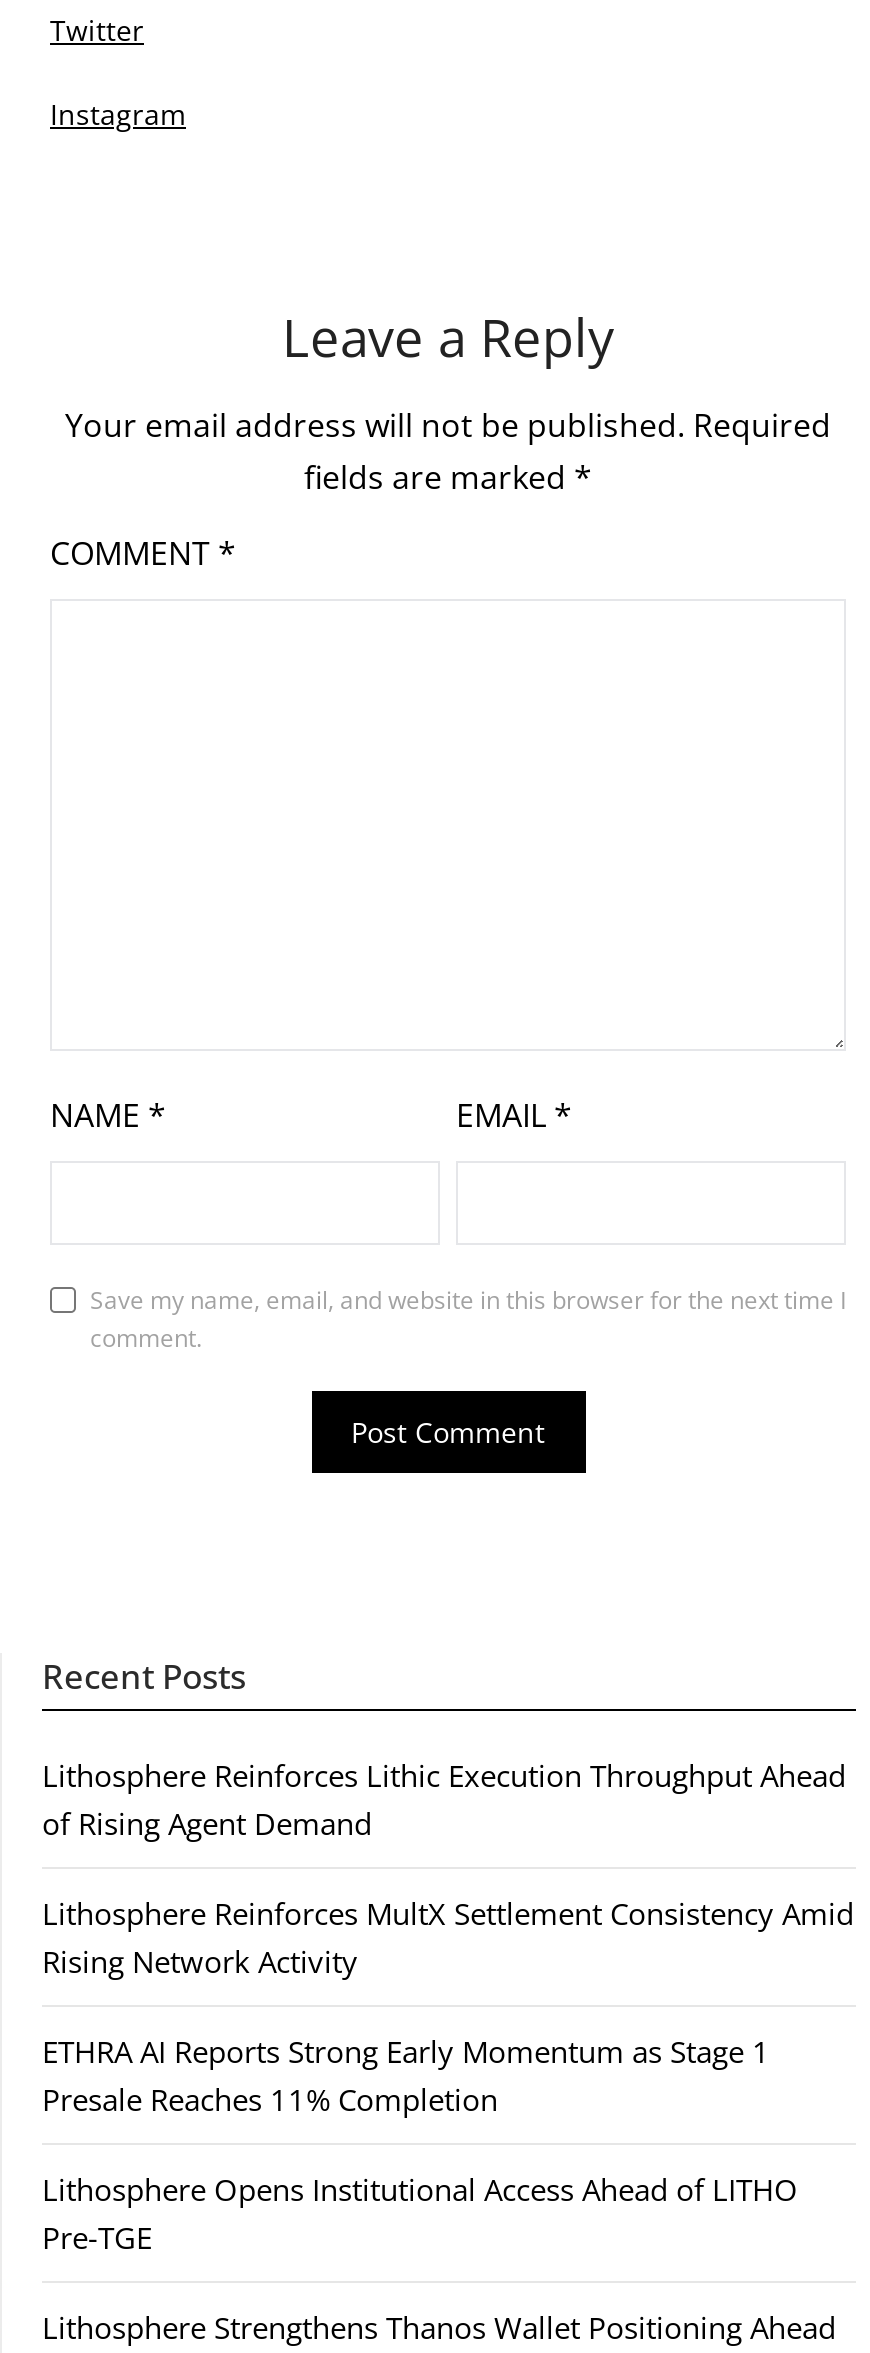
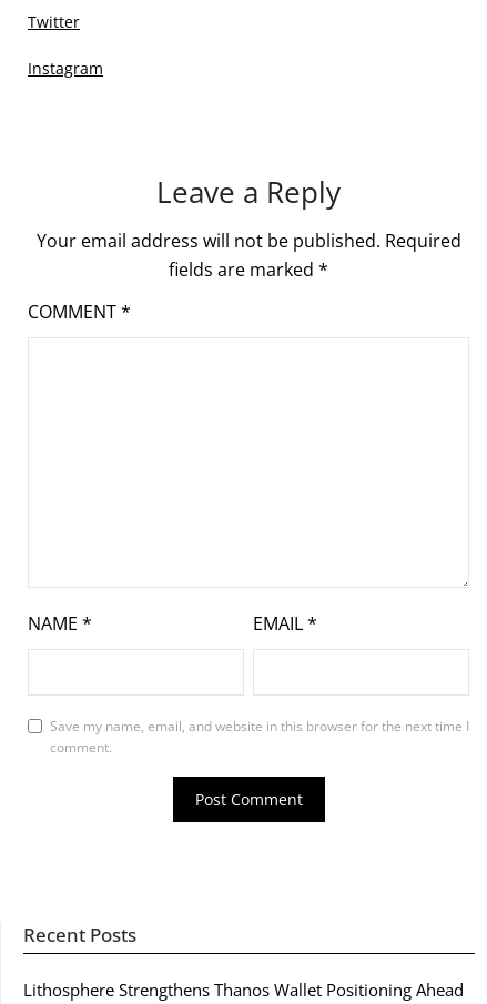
[42,1755,854,2257] Lithosphere Reinforces Lithic Execution Throughput Ahead | of Rising Agent Demand | Lithosphere Reinforces MultX Settlement Consistency Amid | Rising Network Activity | ETHRA AI Reports Strong Early Momentum as Stage 1 | Presale Reaches 11% Completion | Lithosphere Opens Institutional Access Ahead of LITHO | Pre-TGE -> none

